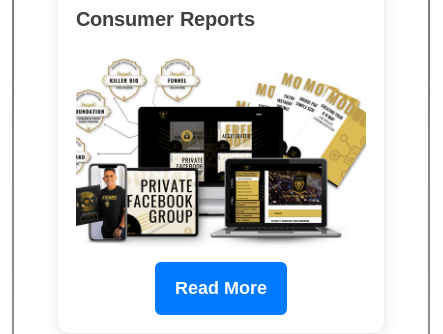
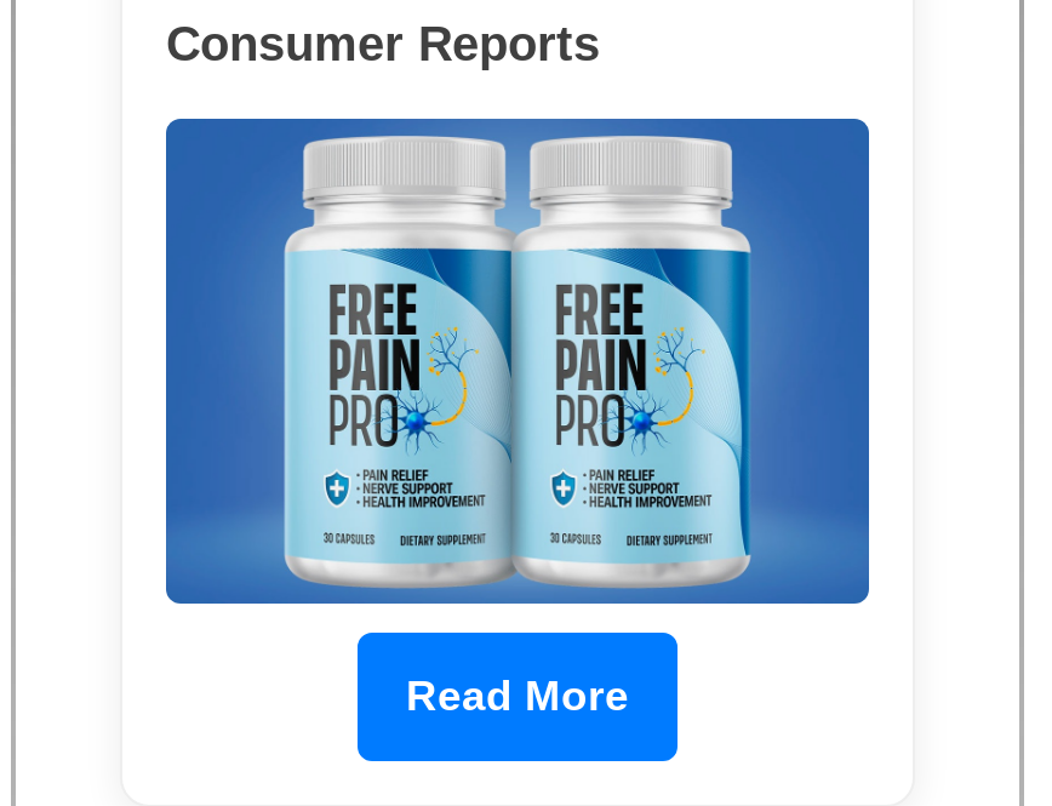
[75,50,367,251] [image] -> [164,115,871,607] [image]

